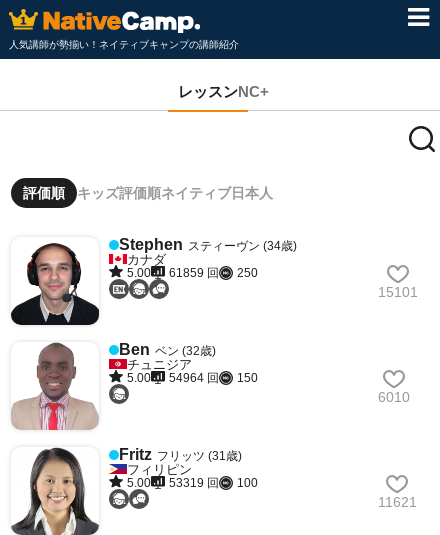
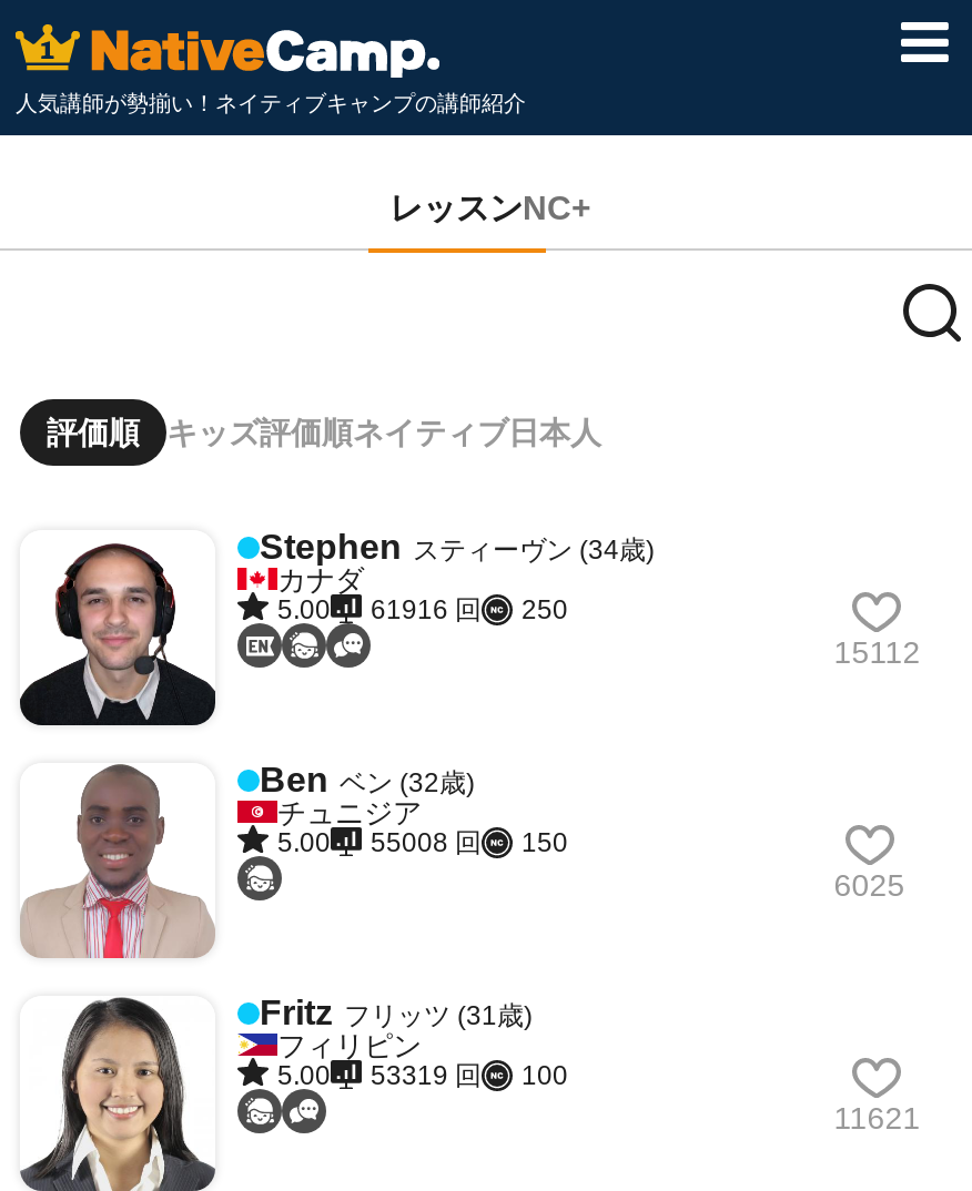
[127,266,258,280] 5.00 61859 回 250 -> [277,594,568,625] 5.00 61916 回 250
[378,284,418,300] 15101 -> [834,635,921,670] 15112
[127,371,258,385] 5.00 54964 回 150 -> [277,827,568,858] 5.00 55008 回 150
[378,389,410,405] 6010 -> [834,868,905,903] 6025

